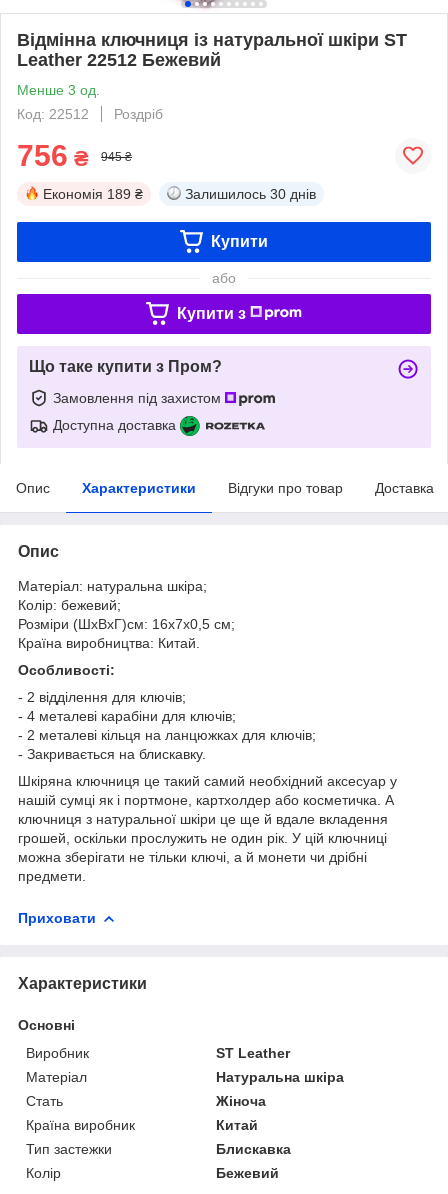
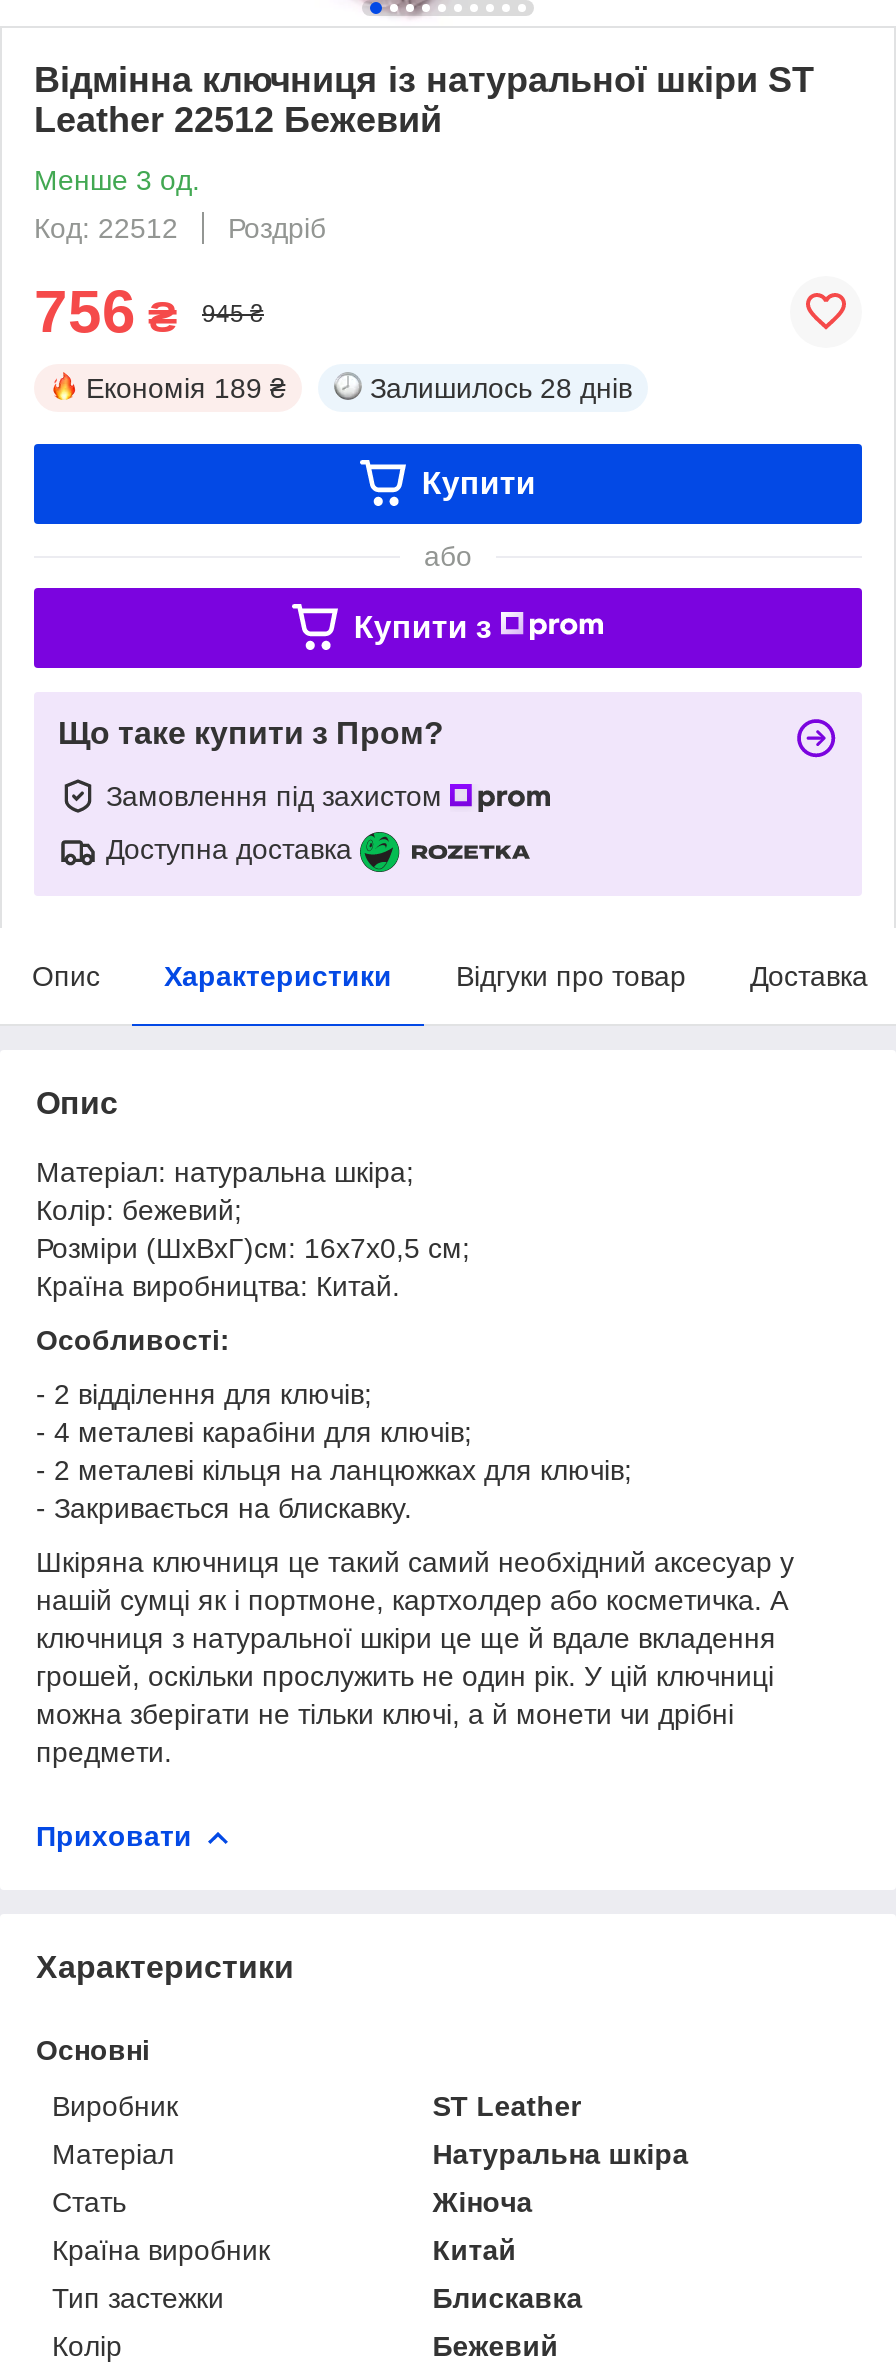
[185,186,316,202] Залишилось 30 днів -> [370,372,632,404] Залишилось 28 днів

